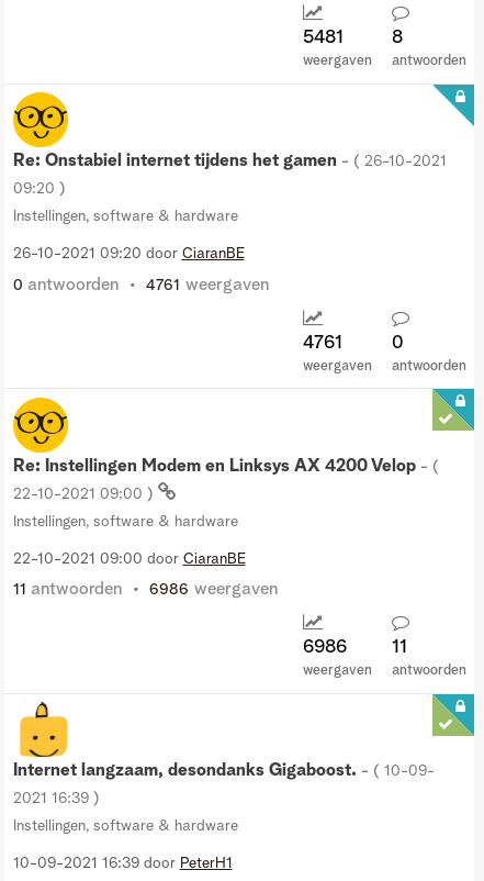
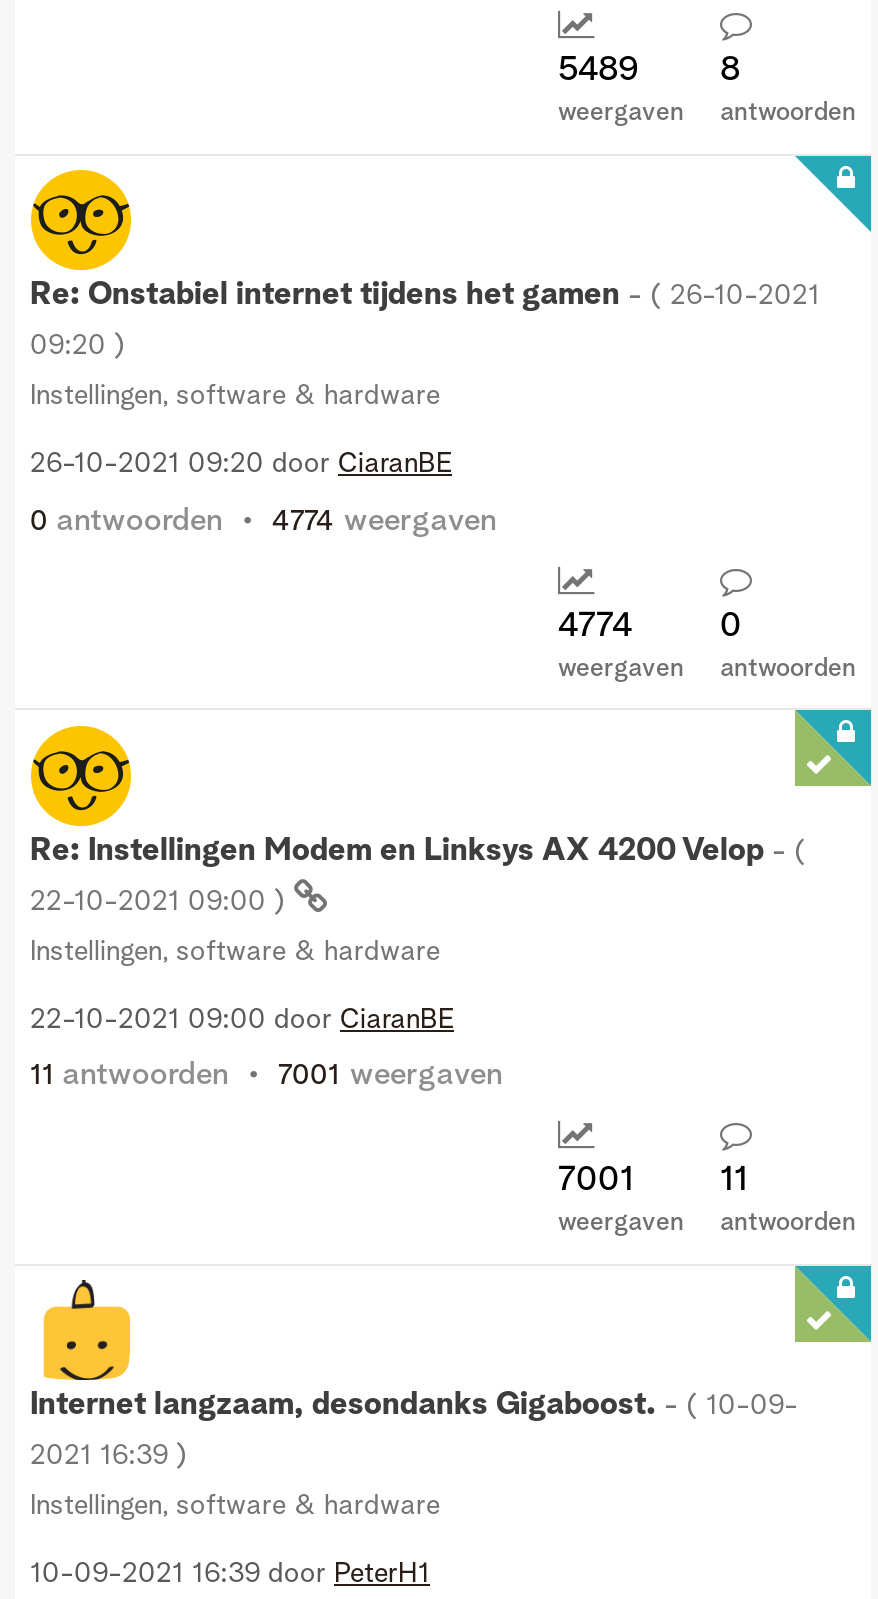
[302,29,343,47] 5481 -> [558,54,638,88] 5489
[13,276,268,294] 0 antwoorden 4761 weergaven -> [30,505,496,537] 0 antwoorden 4774 weergaven
[302,333,342,352] 4761 -> [558,609,632,643] 4774
[13,581,277,599] 11 antwoorden 6986 weergaven -> [30,1060,502,1092] 11 antwoorden 7001 weergaven
[302,638,346,657] 6986 -> [558,1164,634,1198] 7001

